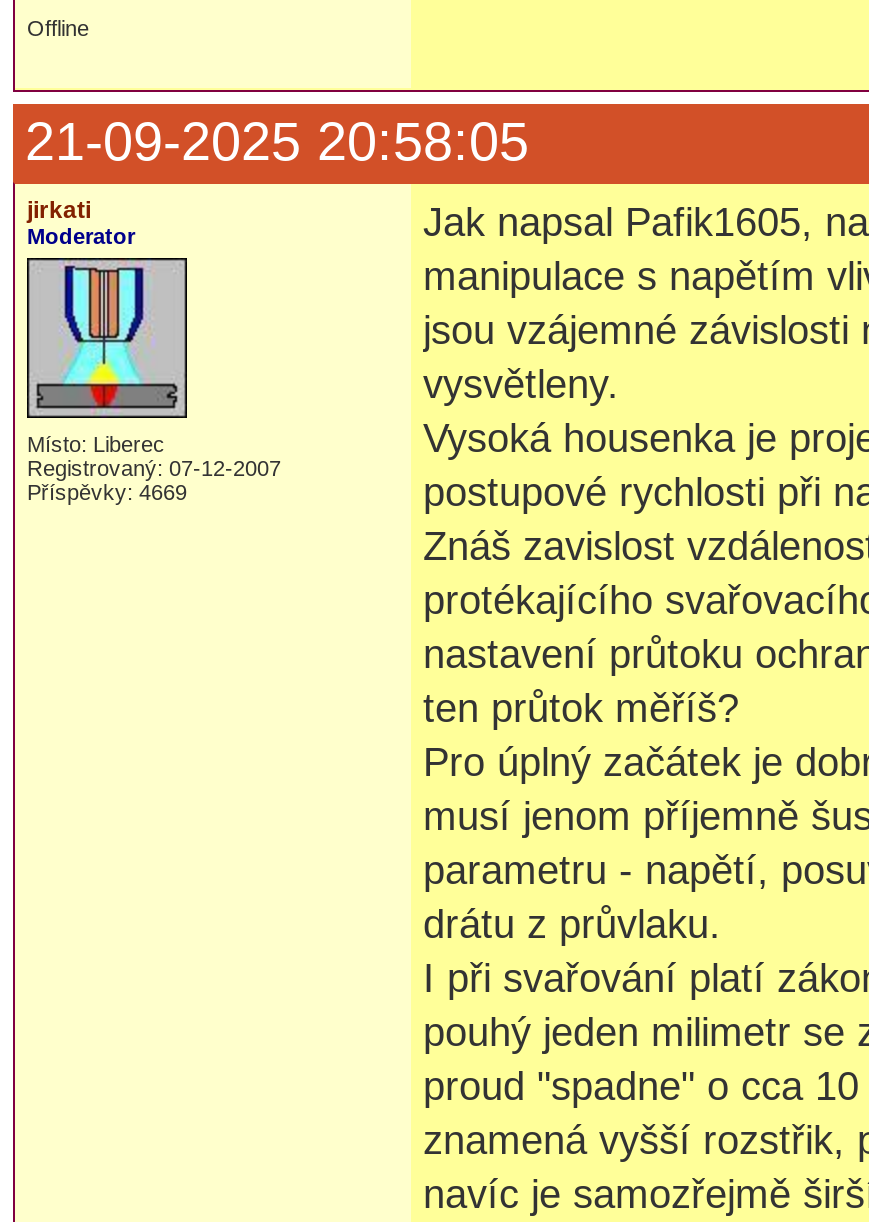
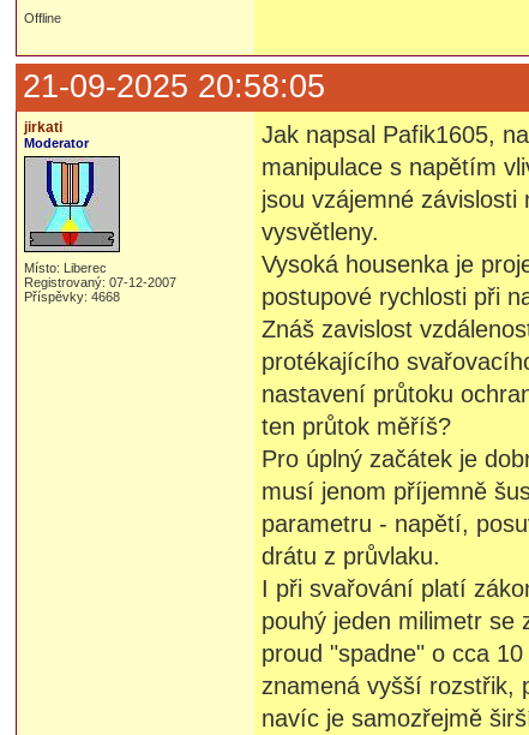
[27,480,187,504] Příspěvky: 4669 -> [24,289,120,304] Příspěvky: 4668

